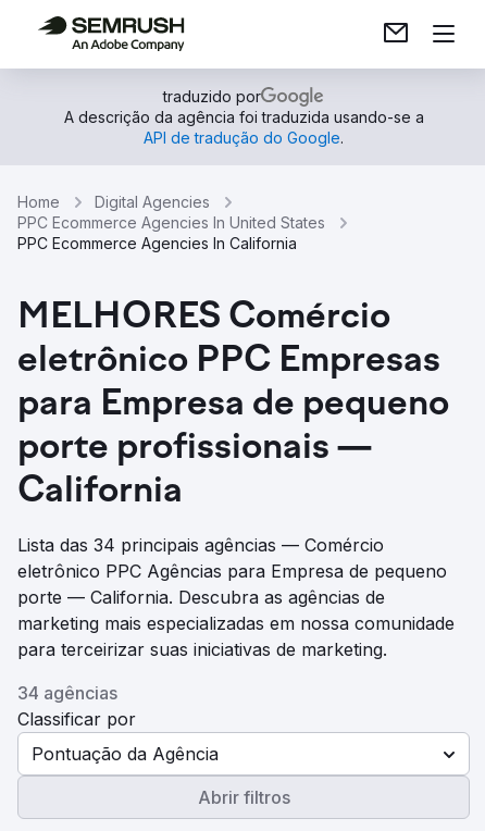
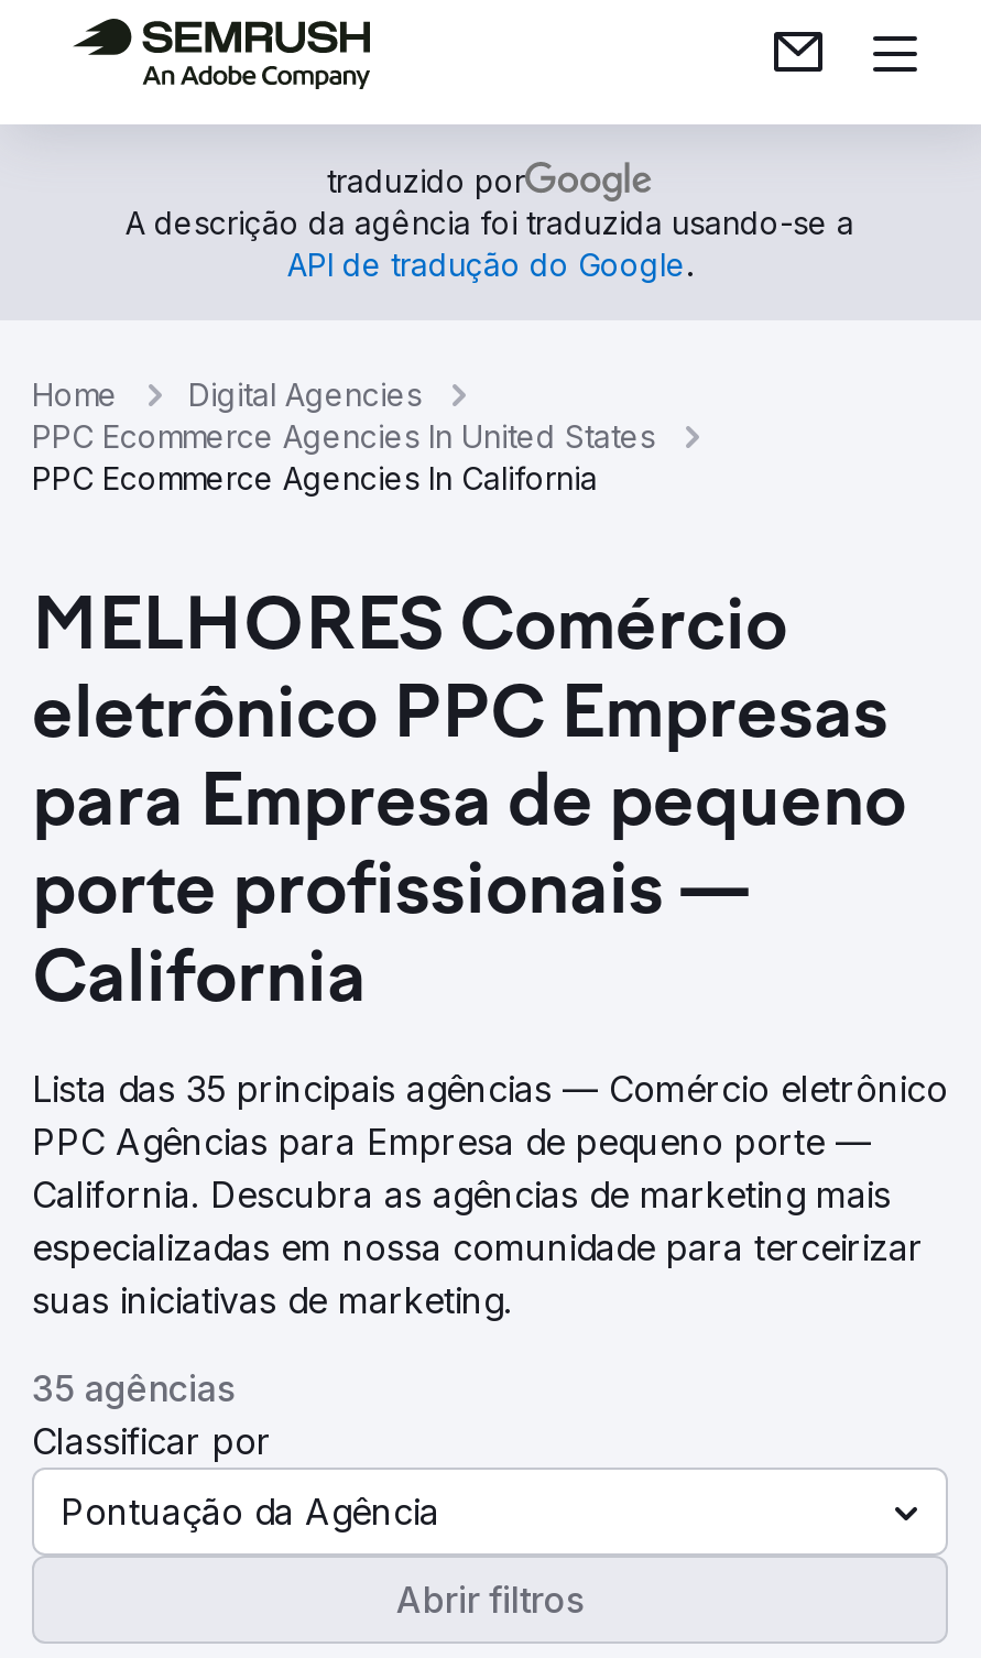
[17,534,455,660] Lista das 34 principais agências — Comércio | eletrônico PPC Agências para Empresa de pequeno | porte — California. Descubra as agências de | marketing mais especializadas em nossa comunidade | para terceirizar suas iniciativas de marketing. -> [32,1067,948,1322] Lista das 35 principais agências — Comércio eletrônico | PPC Agências para Empresa de pequeno porte — | California. Descubra as agências de marketing mais | especializadas em nossa comunidade para terceirizar | suas iniciativas de marketing.
[17,682,117,704] 34 agências -> [32,1366,235,1410] 35 agências

